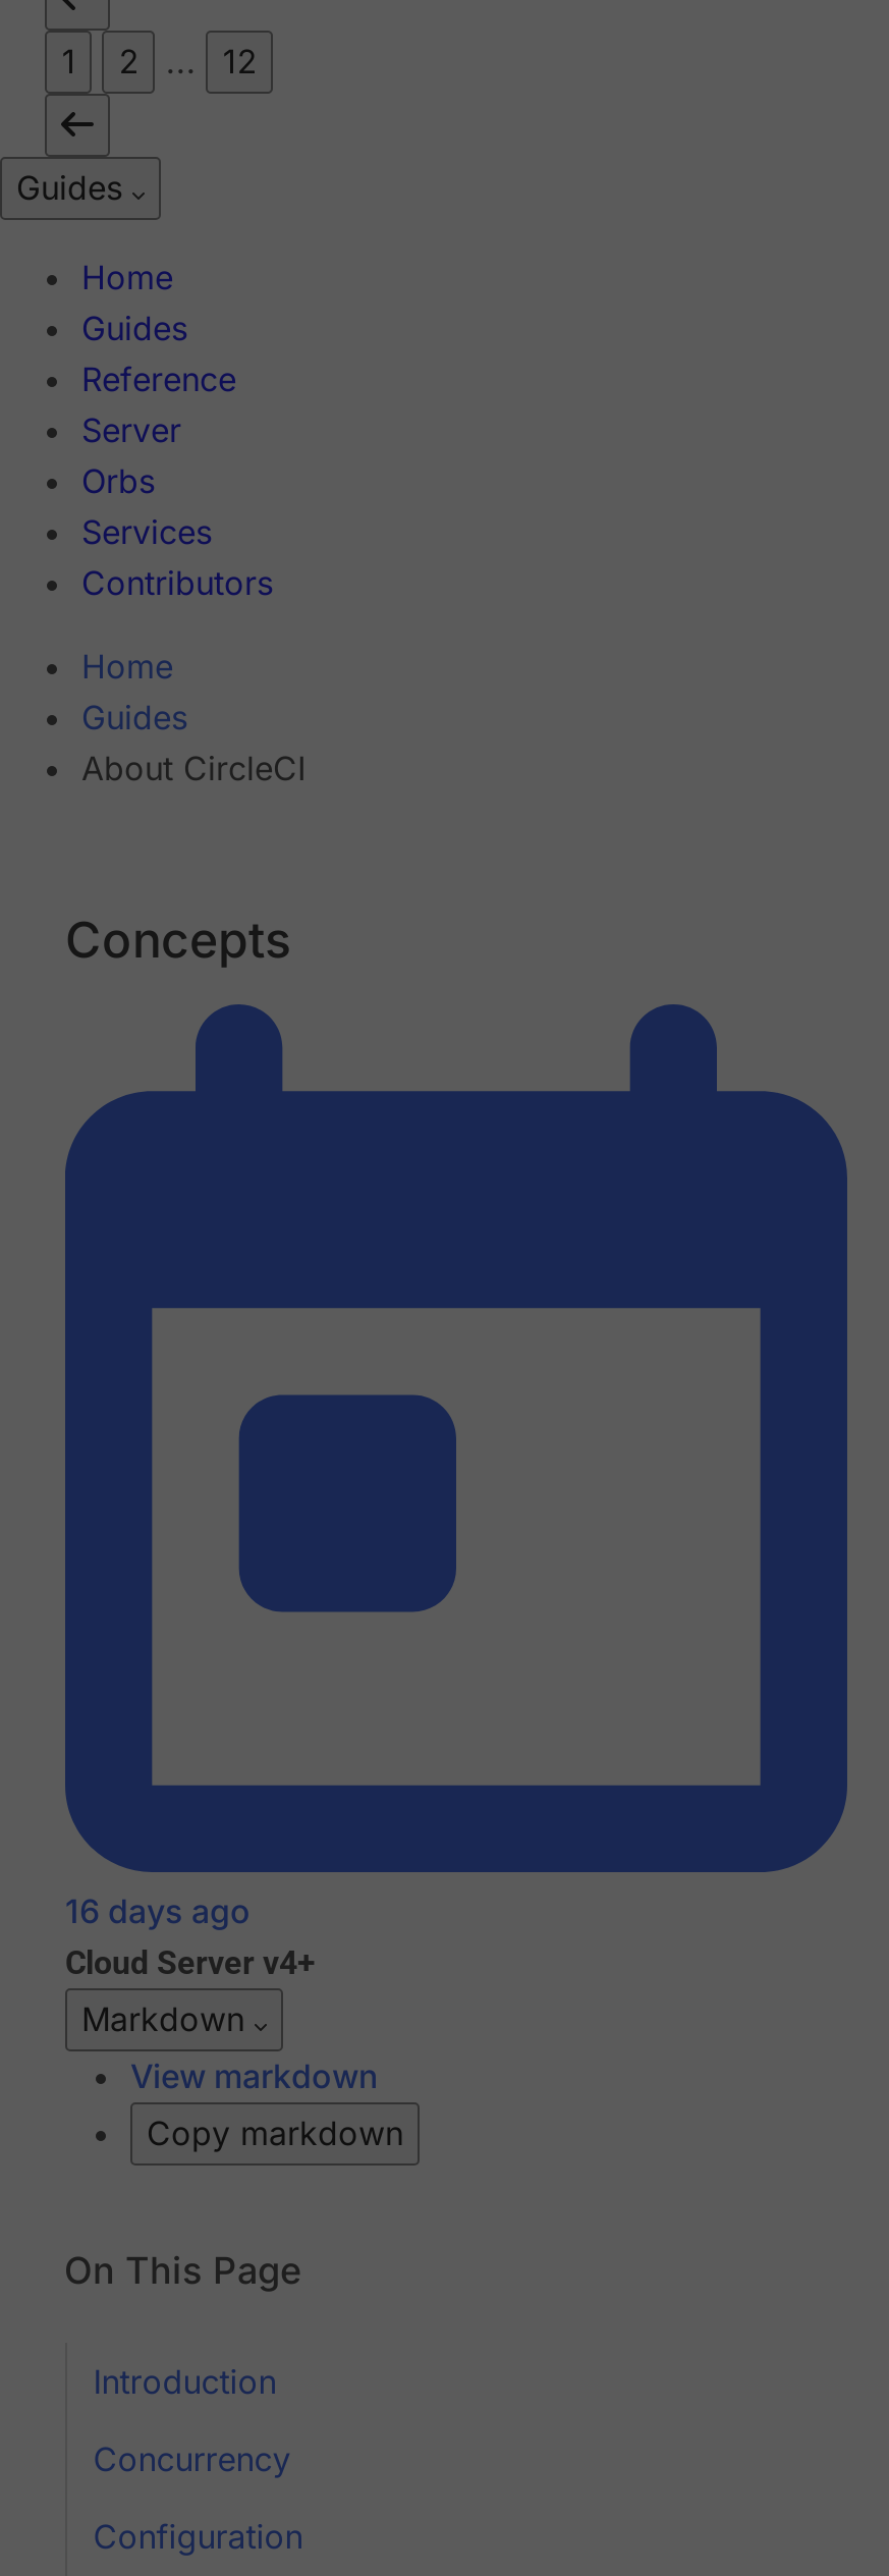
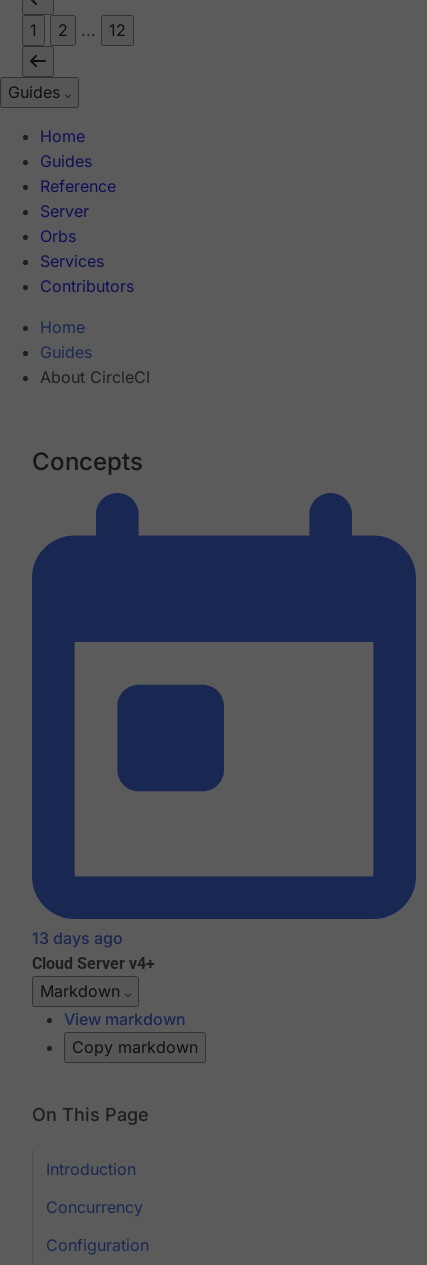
[65,1892,251,1932] 16 days ago -> [32,928,123,948] 13 days ago

